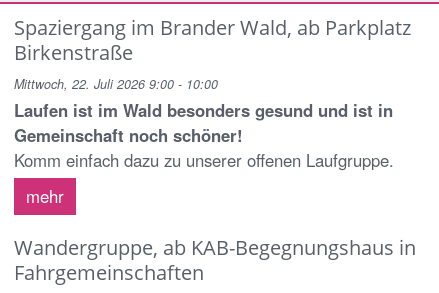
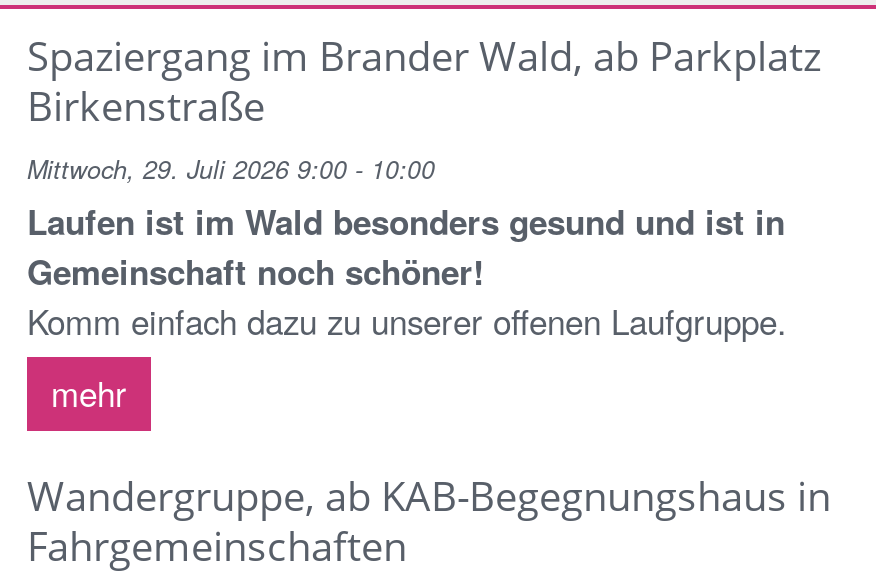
[14,75,218,93] Mittwoch, 22. Juli 2026 9:00 - 10:00 -> [27,152,435,188] Mittwoch, 29. Juli 2026 9:00 - 10:00

